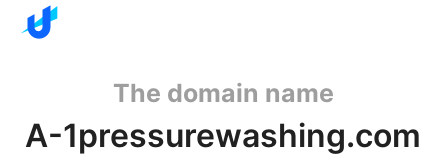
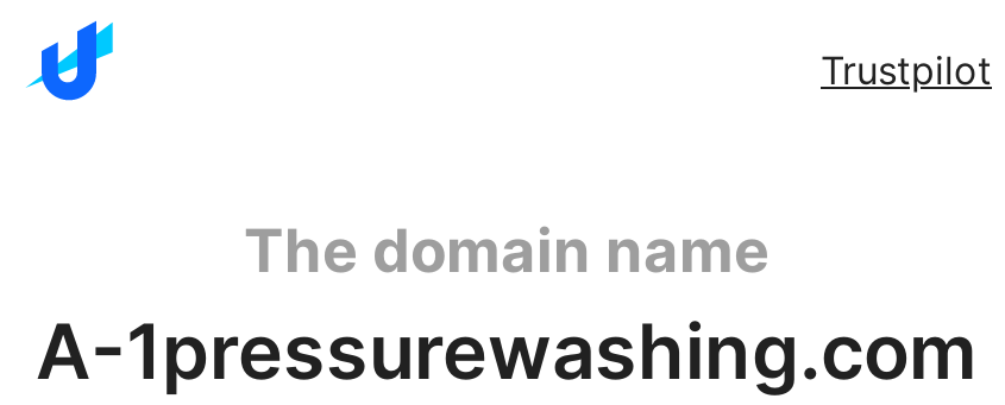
none -> [821,46,992,94] Trustpilot

